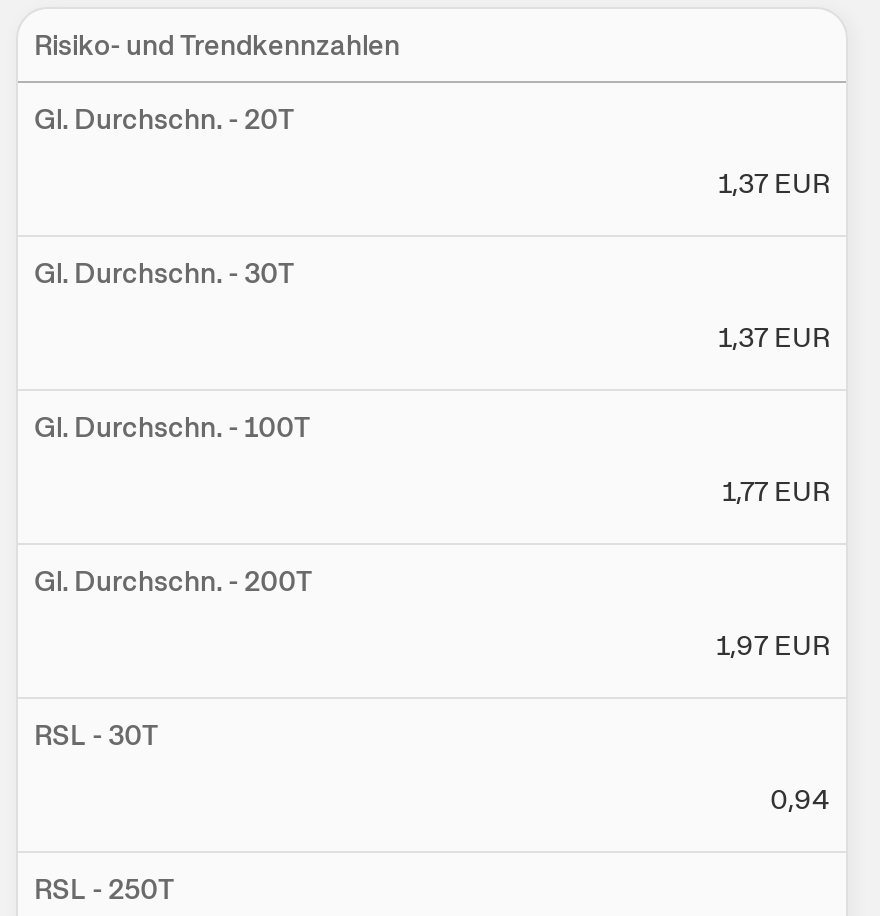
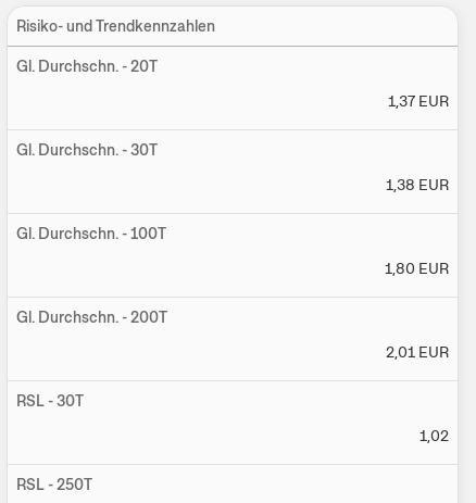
[718,319,830,355] 1,37 EUR -> [386,175,449,195] 1,38 EUR
[722,473,830,509] 1,77 EUR -> [385,259,449,278] 1,80 EUR
[716,627,830,663] 1,97 EUR -> [386,342,449,362] 2,01 EUR
[770,781,830,817] 0,94 -> [419,426,449,446] 1,02

